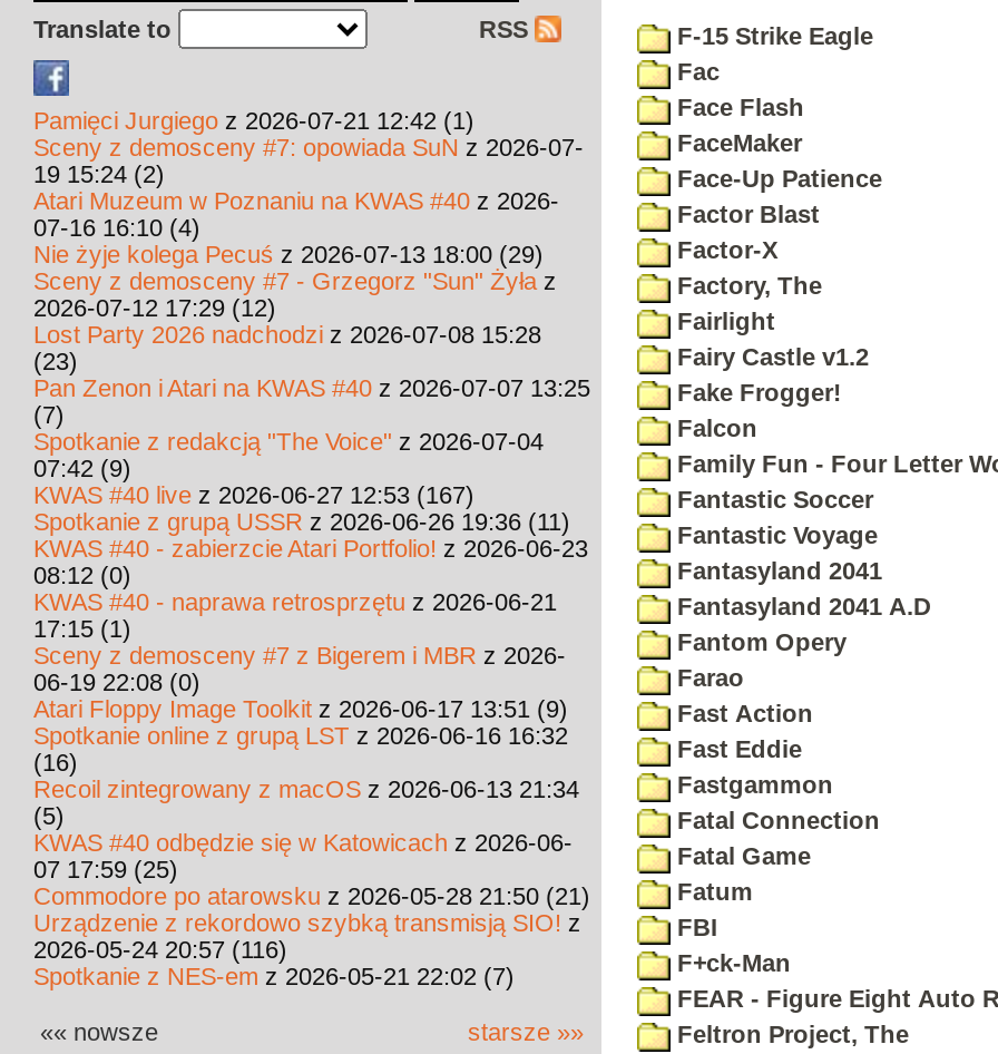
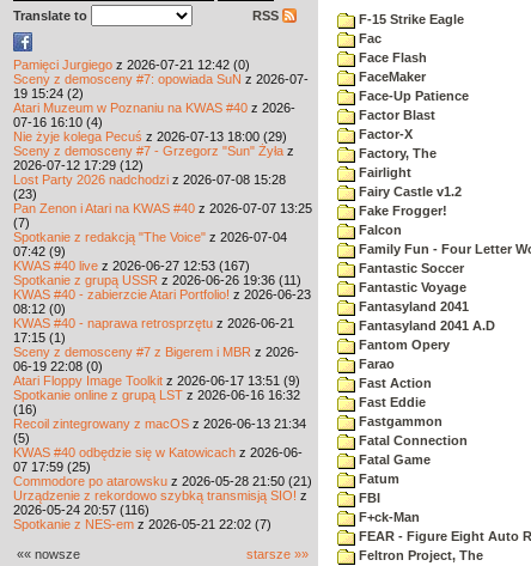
[33,107,474,134] Pamięci Jurgiego z 2026-07-21 12:42 (1) -> [13,57,250,72] Pamięci Jurgiego z 2026-07-21 12:42 (0)

